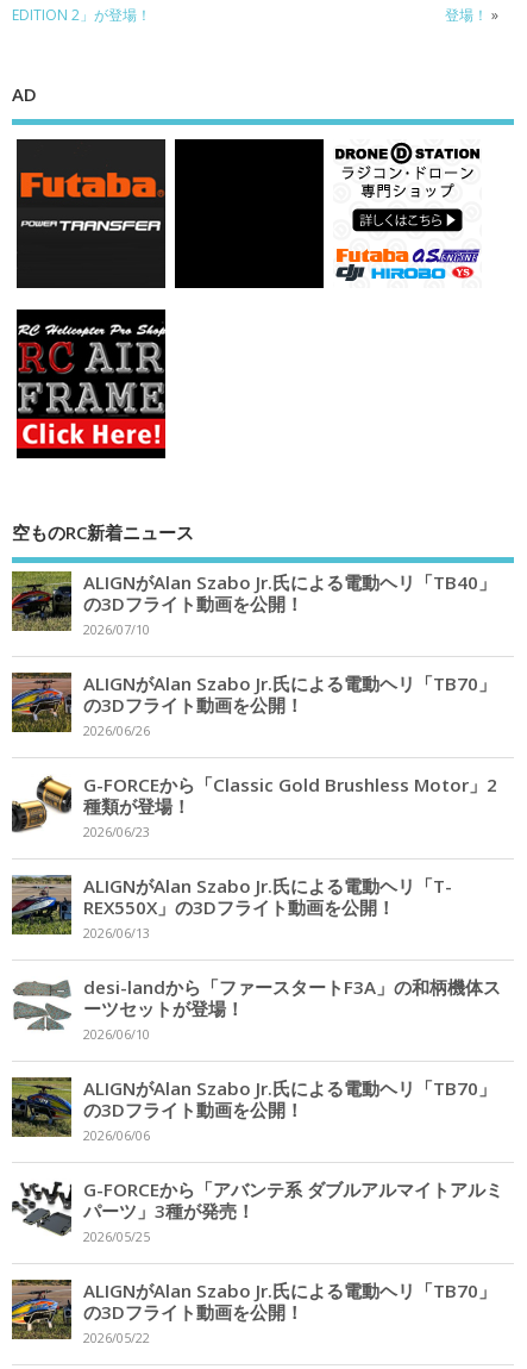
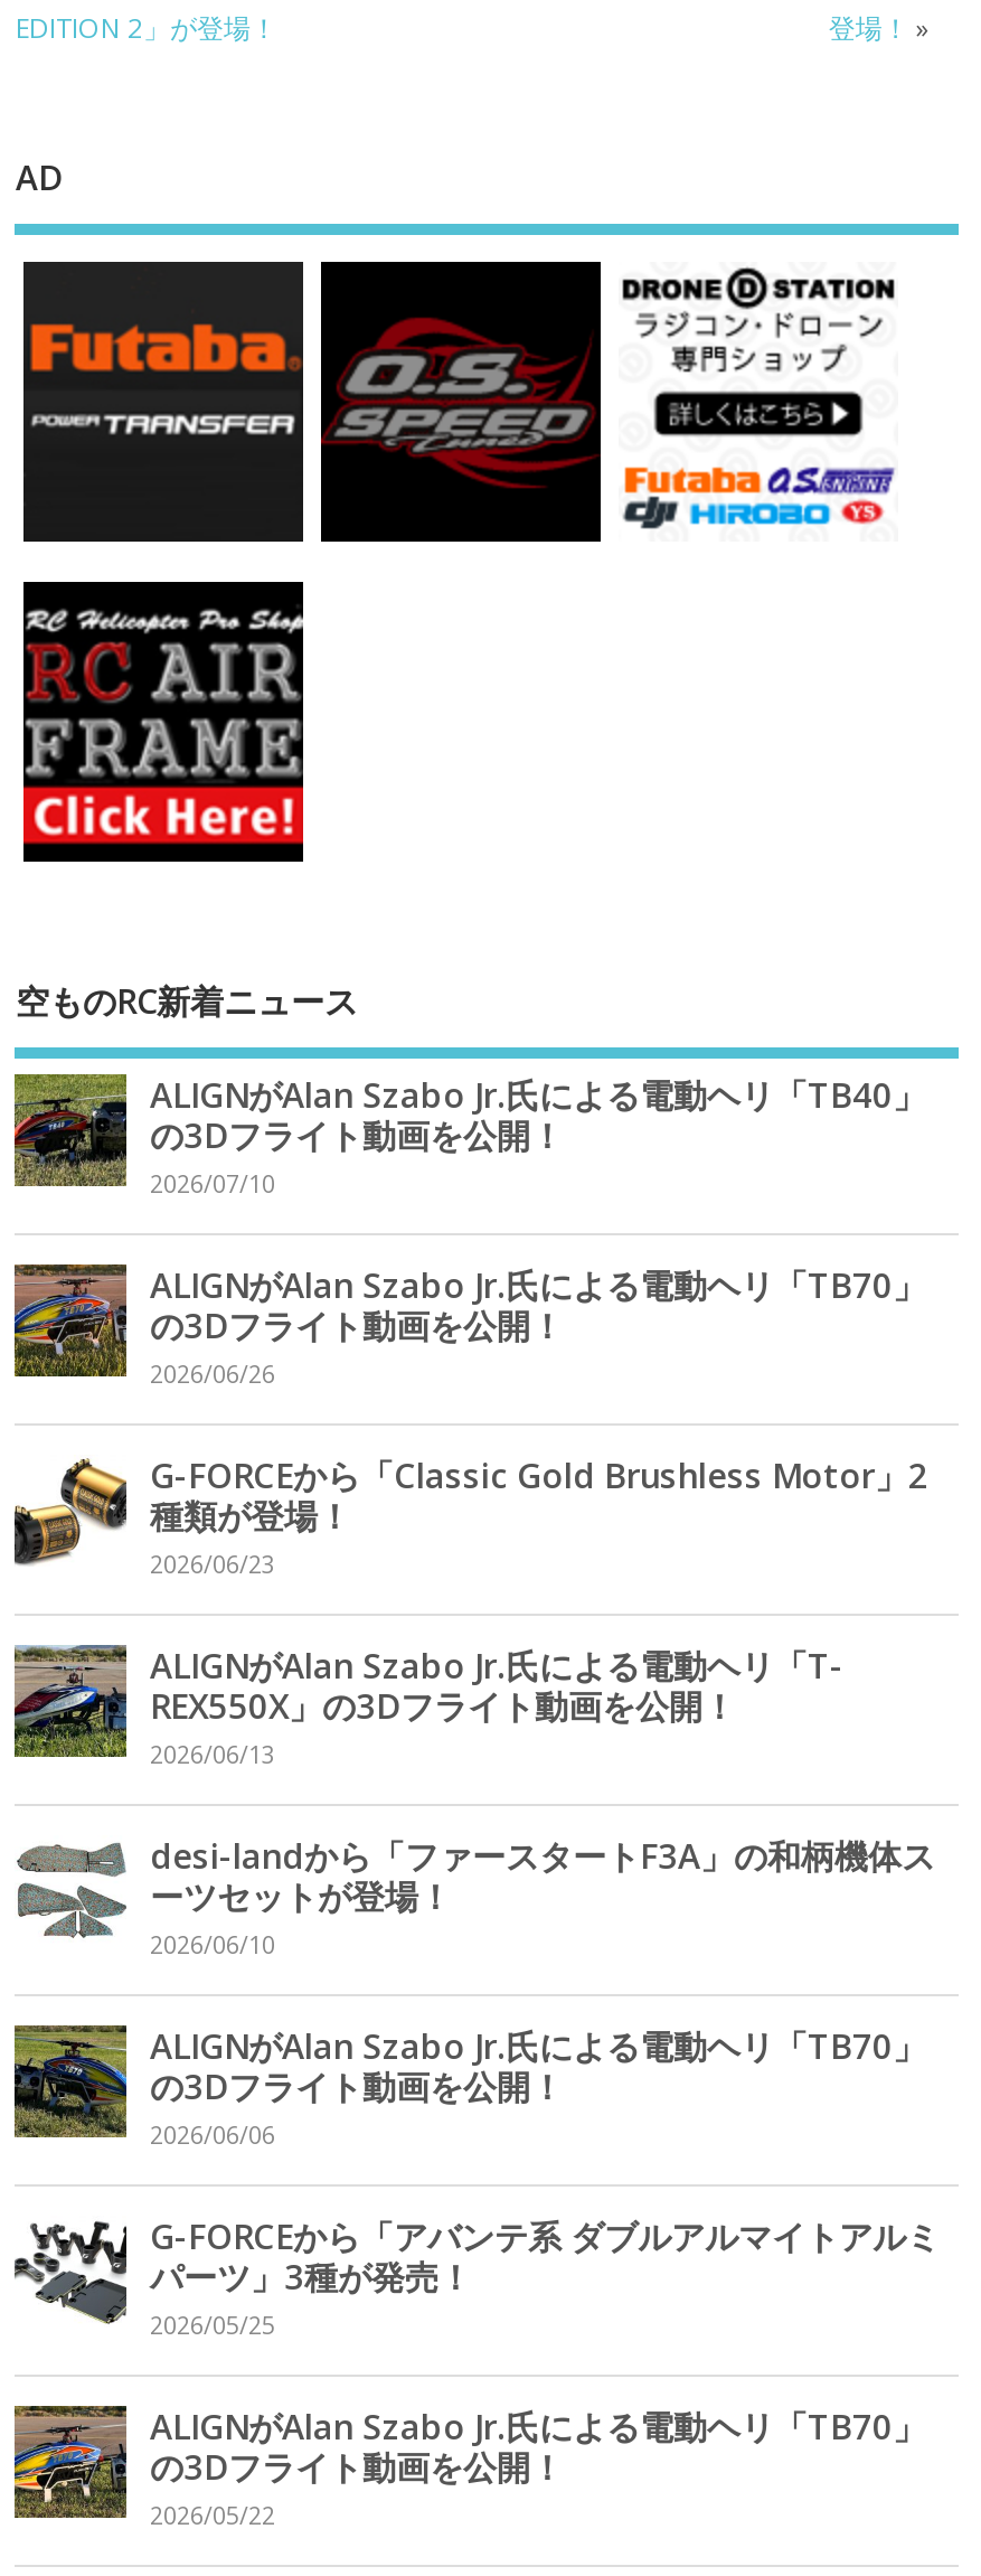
none -> [321,316,594,490] [image]

